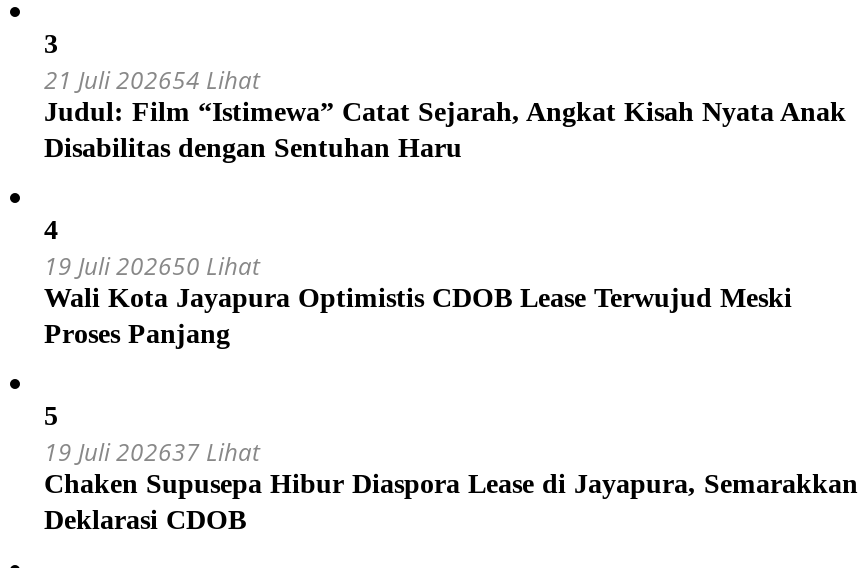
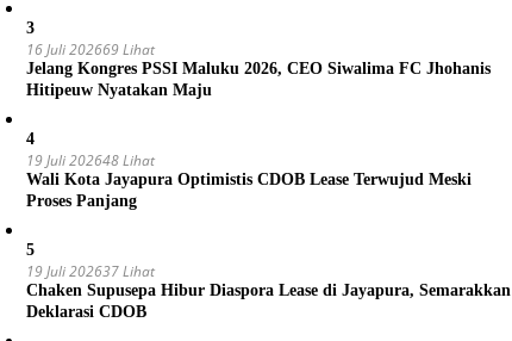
[44,62,846,162] 21 Juli 202654 Lihat | Judul: Film “Istimewa” Catat Sejarah, Angkat Kisah Nyata Anak | Disabilitas dengan Sentuhan Haru -> [26,39,491,99] 16 Juli 202669 Lihat | Jelang Kongres PSSI Maluku 2026, CEO Siwalima FC Jhohanis | Hitipeuw Nyatakan Maju
[44,248,260,282] 19 Juli 202650 Lihat -> [26,150,155,170] 19 Juli 202648 Lihat

